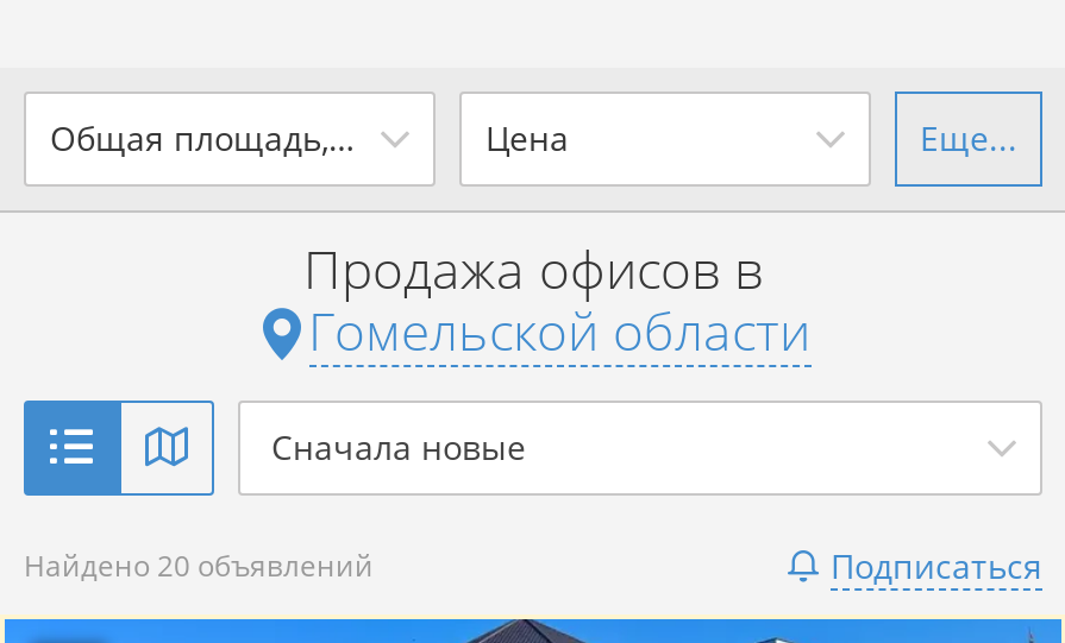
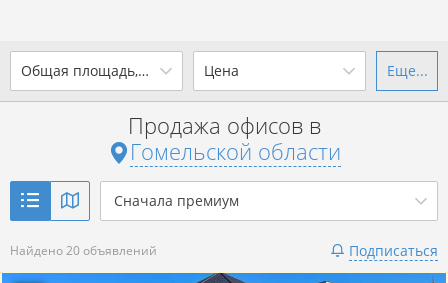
[271,424,526,469] Сначала новые -> [114,191,239,210] Сначала премиум

